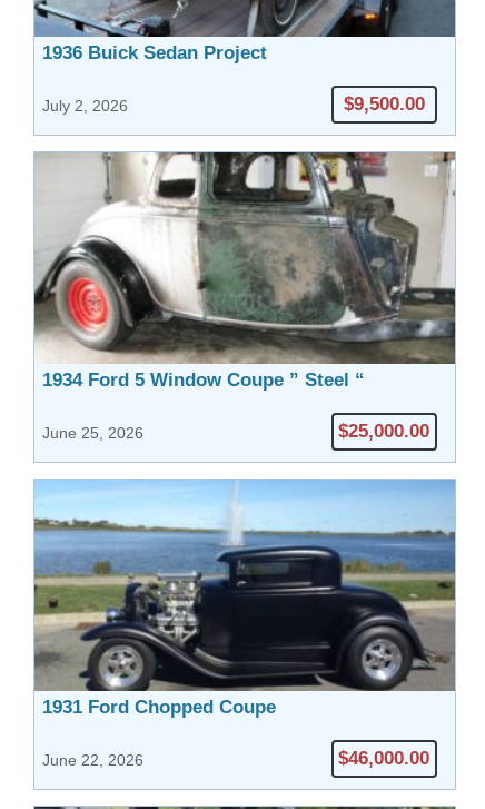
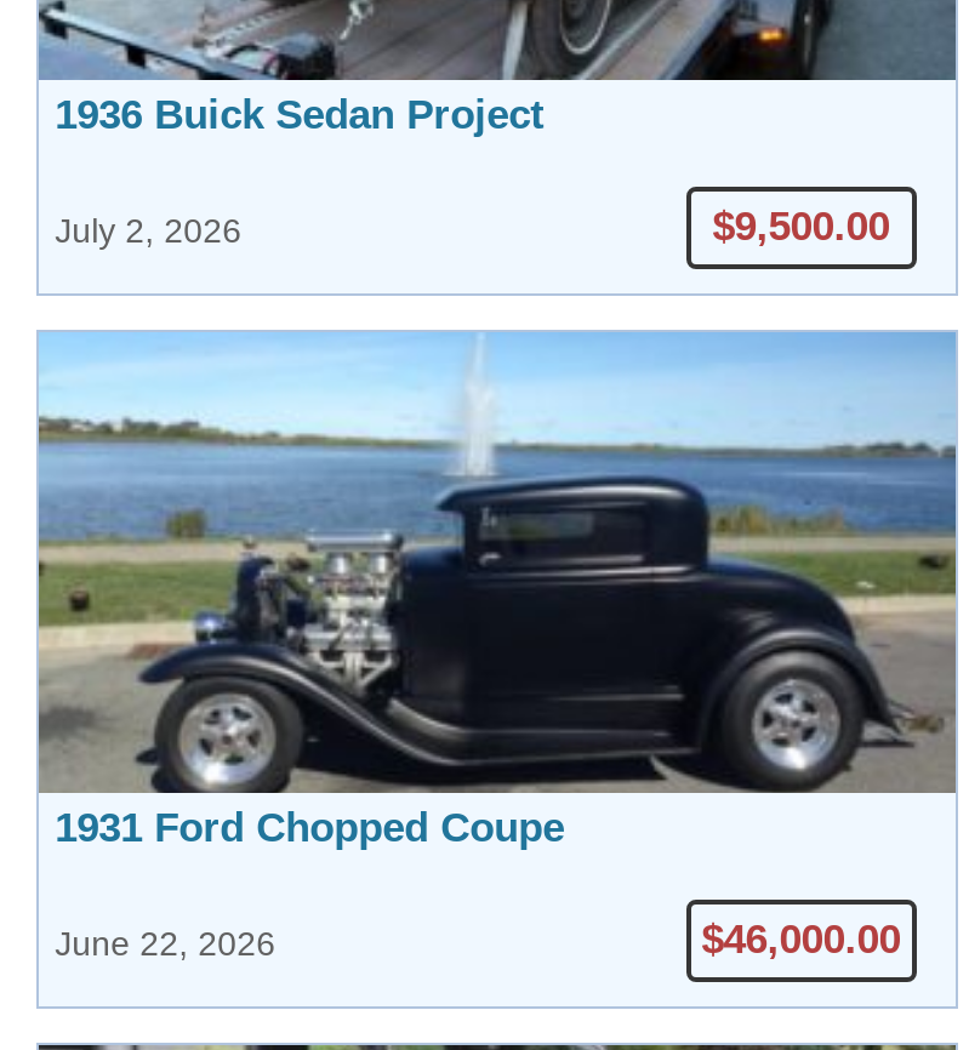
[34,151,455,442] [image] | 1934 Ford 5 Window Coupe ” Steel “ | June 25, 2026 | $25,000.00 -> none

